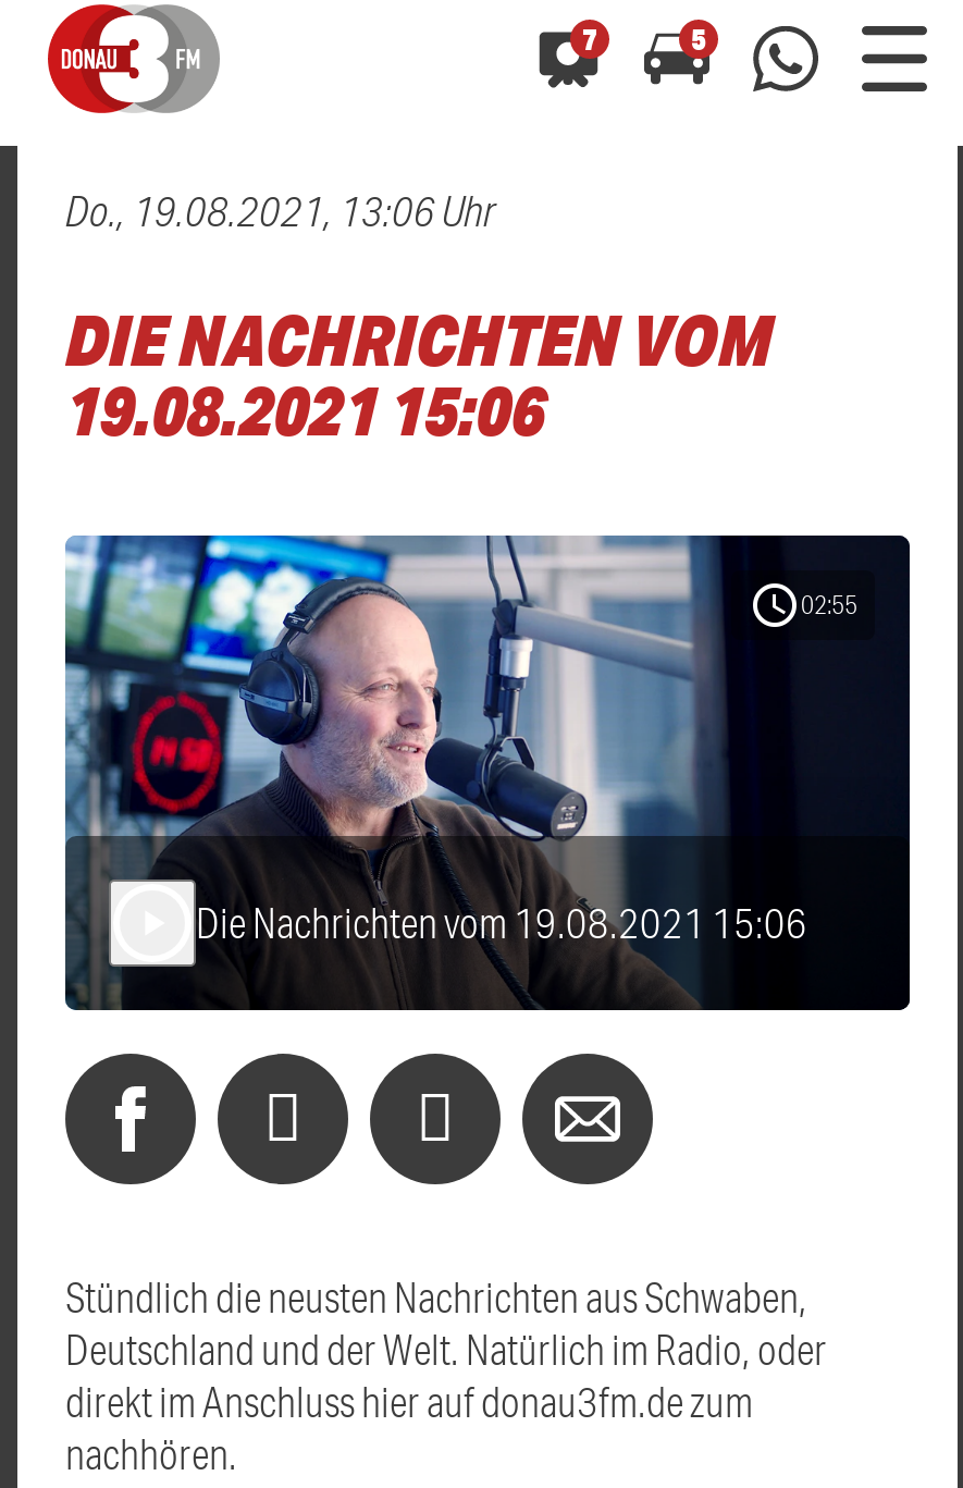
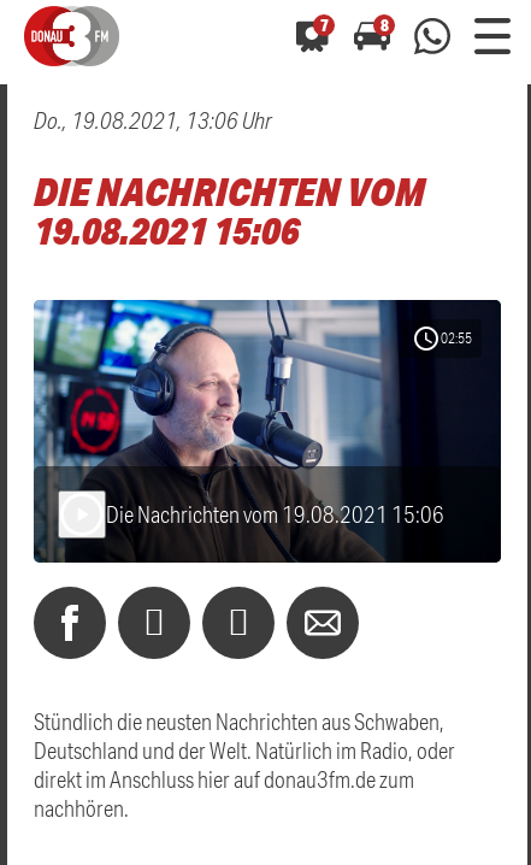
[691,20,706,59] 5 -> [380,14,388,36] 8

